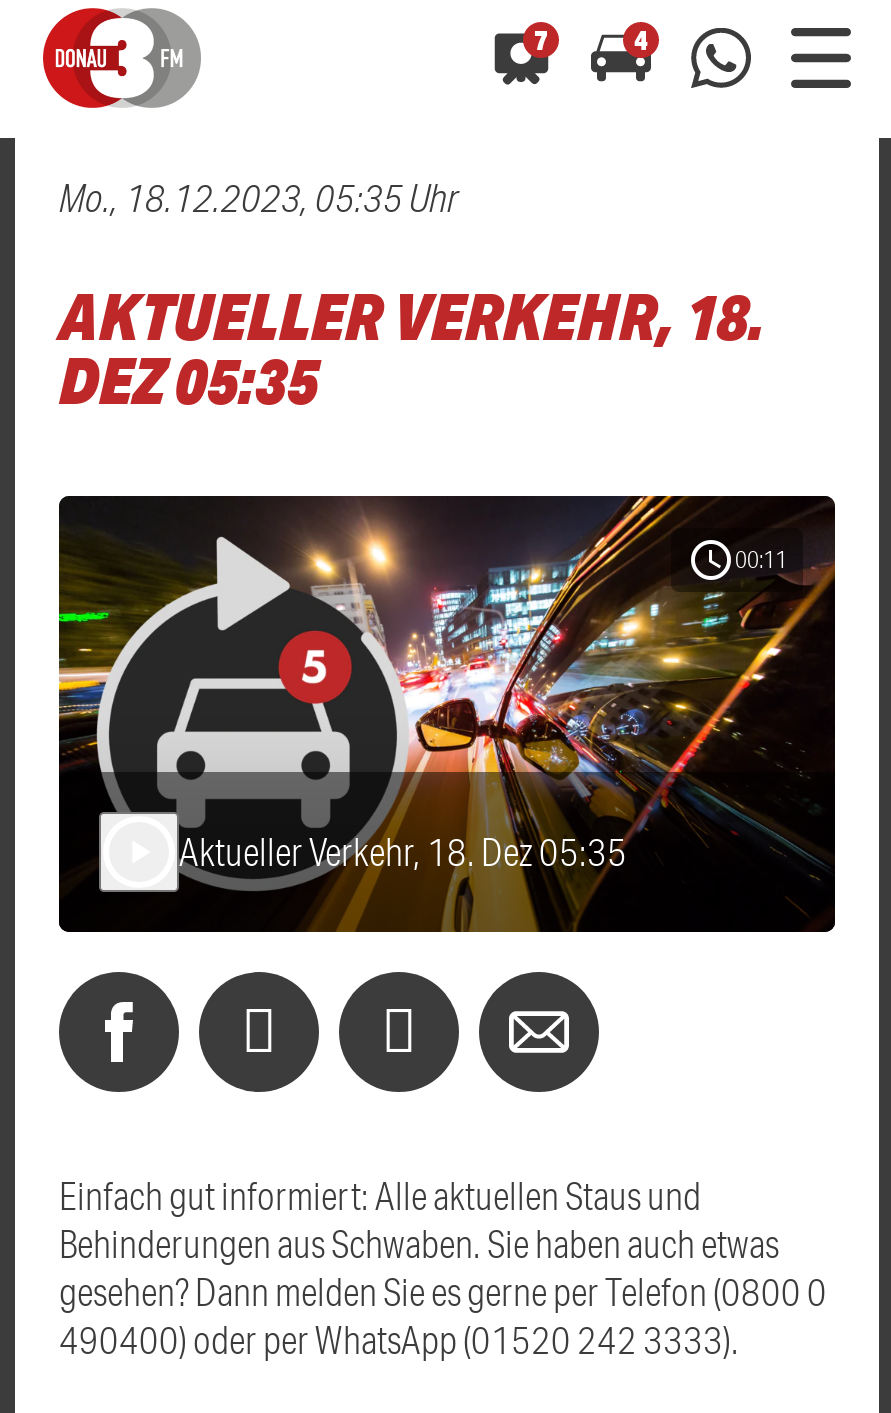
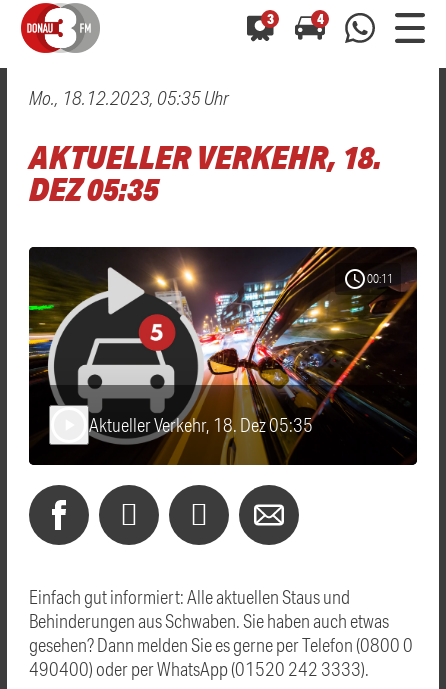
[534,22,548,58] 7 -> [266,10,273,28] 3

